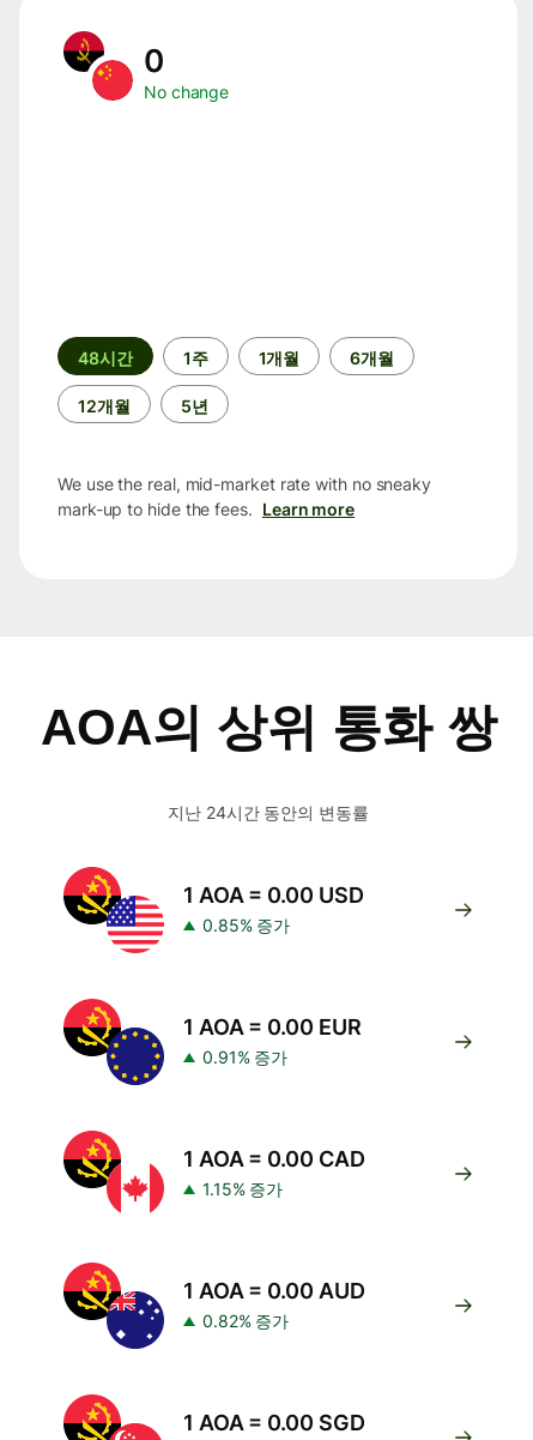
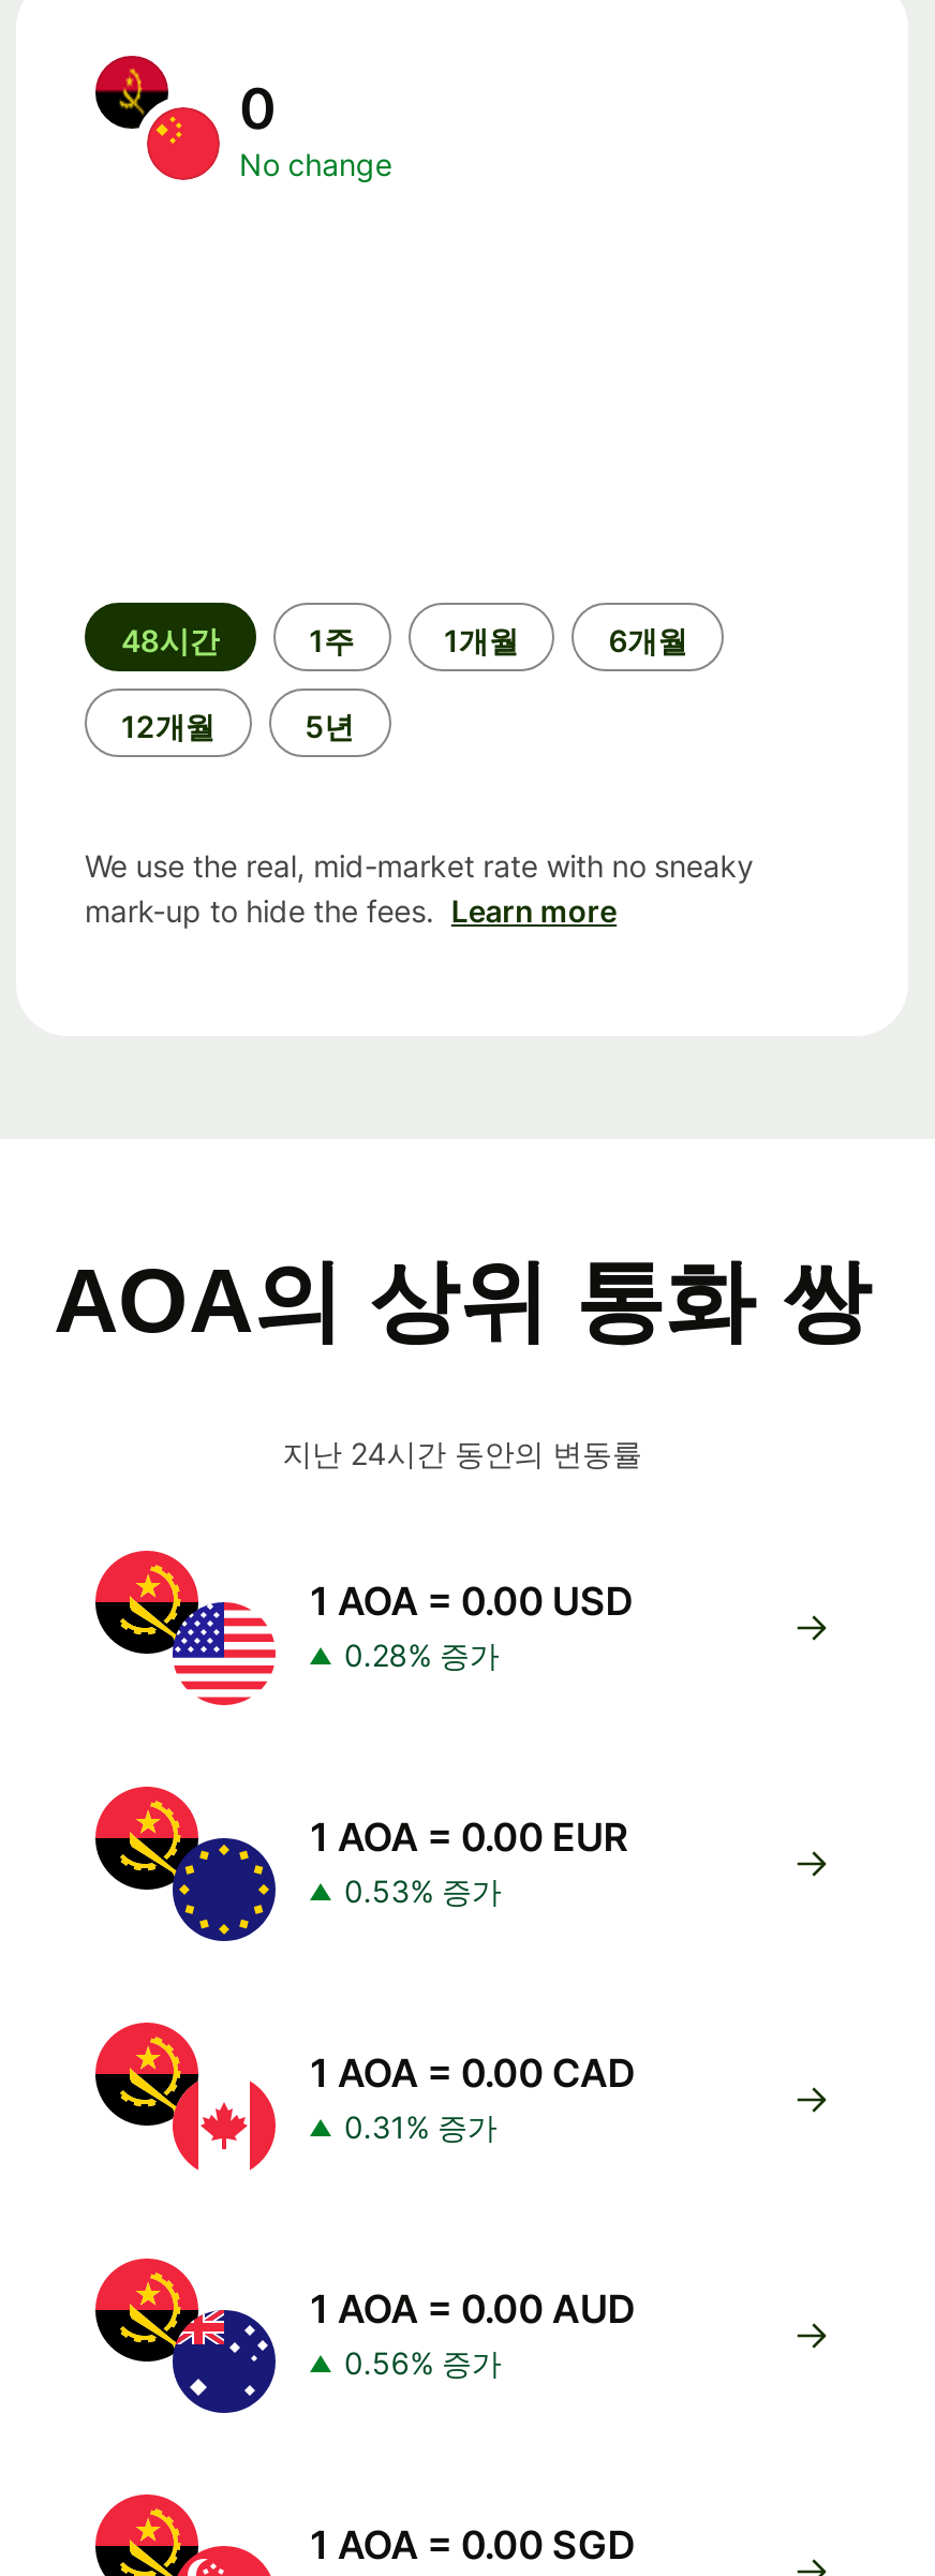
[202,915,290,935] 0.85% 증가 -> [344,1637,499,1673] 0.28% 증가
[202,1047,288,1067] 0.91% 증가 -> [344,1872,501,1909] 0.53% 증가
[202,1179,283,1199] 1.15% 증가 -> [344,2108,497,2145] 0.31% 증가
[202,1311,289,1331] 0.82% 증가 -> [344,2344,501,2381] 0.56% 증가

